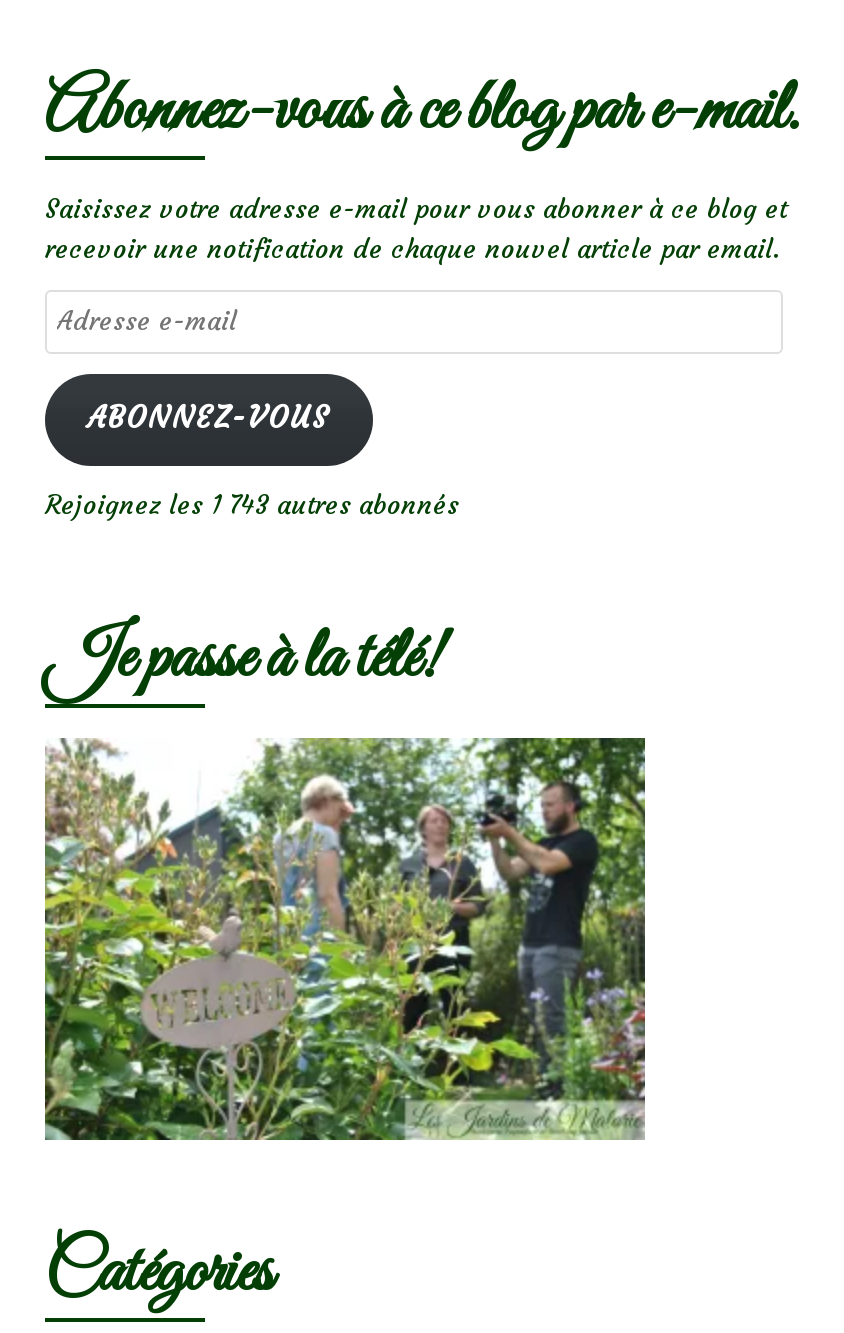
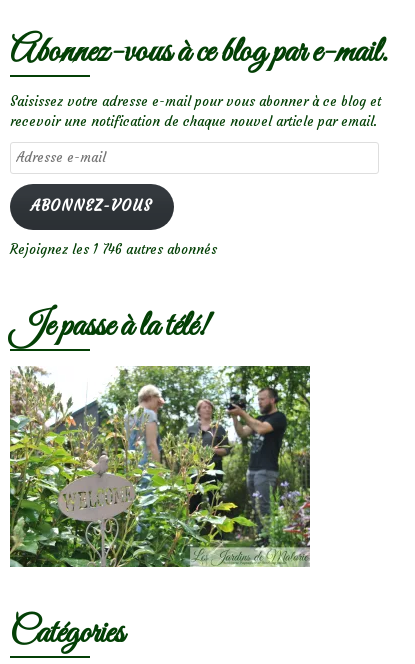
[45,488,459,522] Rejoignez les 1 743 autres abonnés -> [10,241,217,258] Rejoignez les 1 746 autres abonnés

